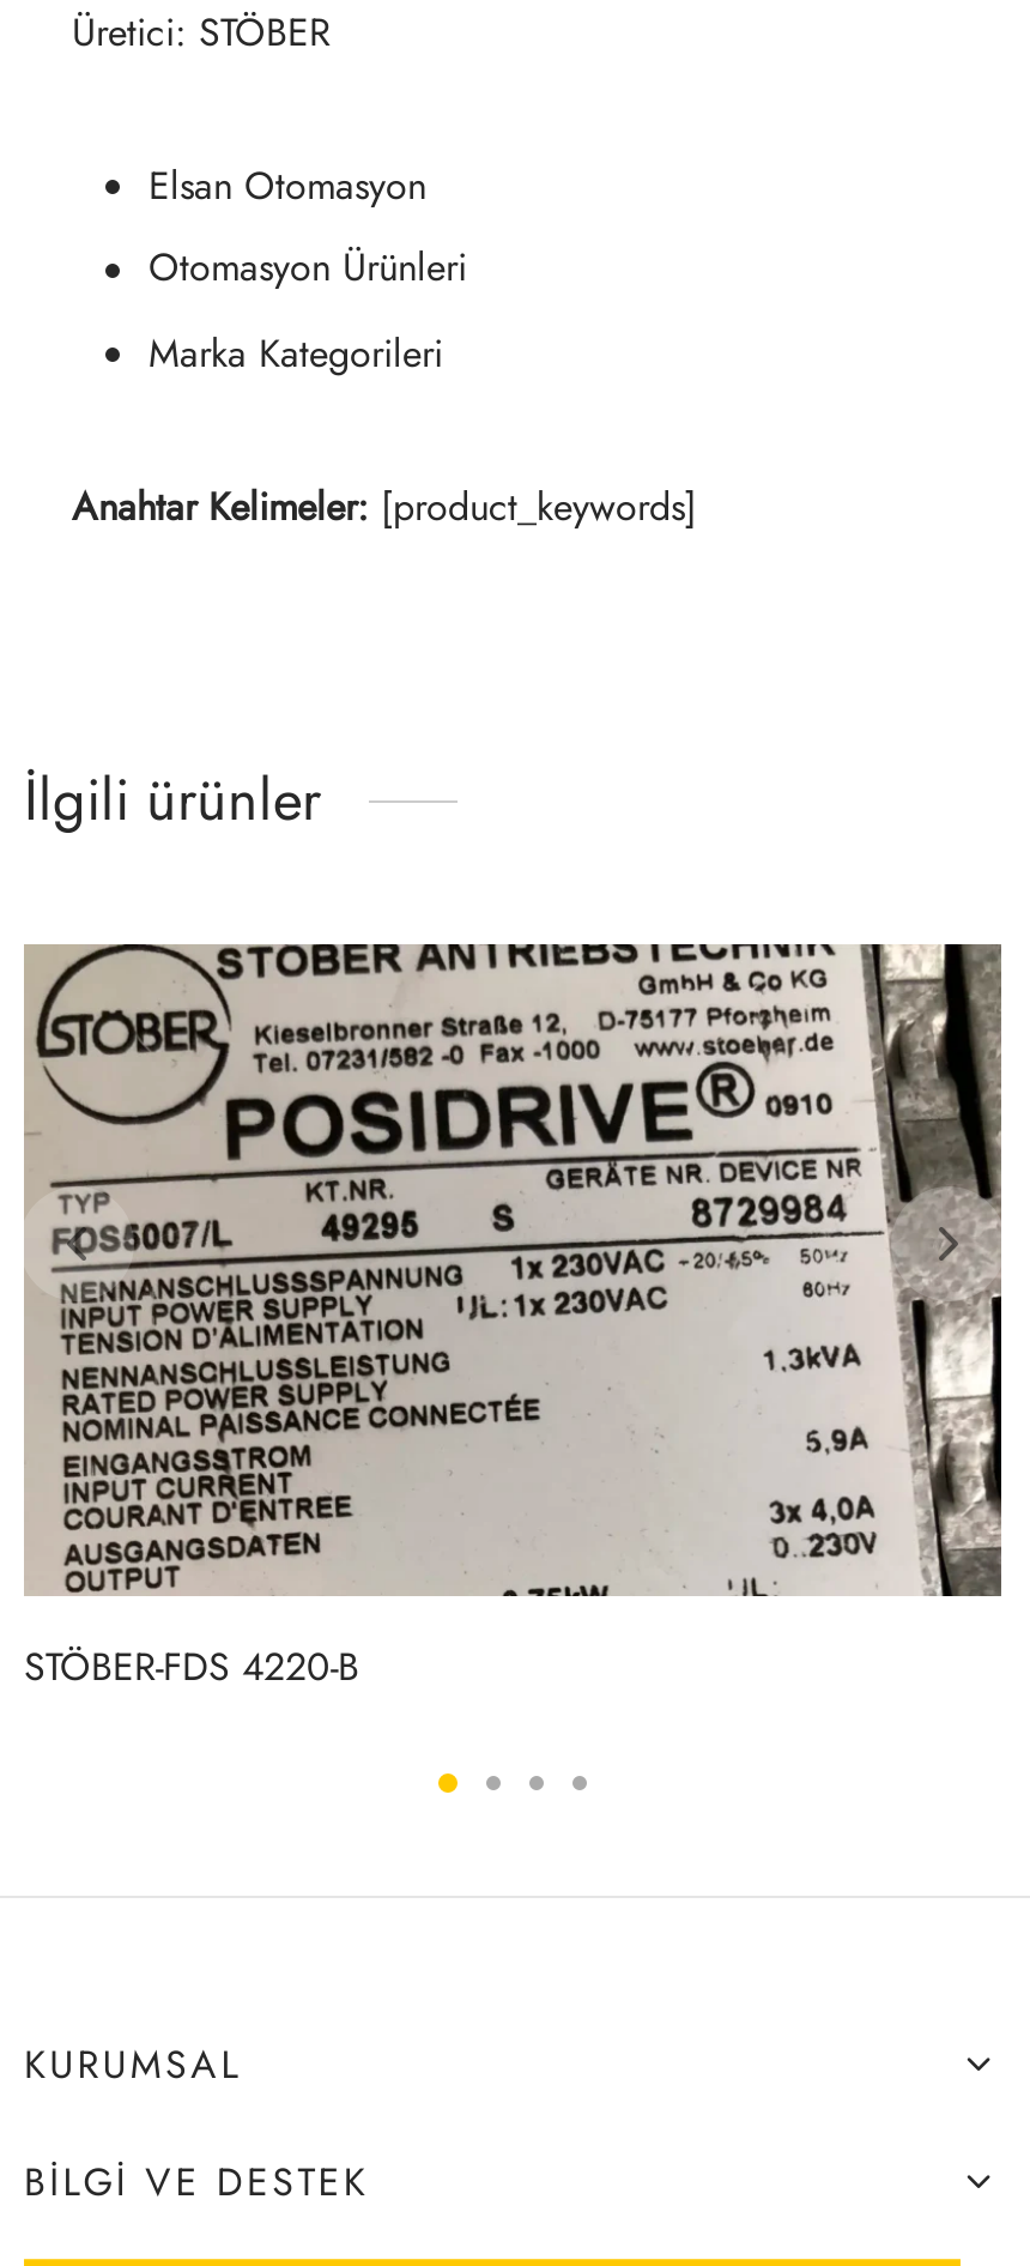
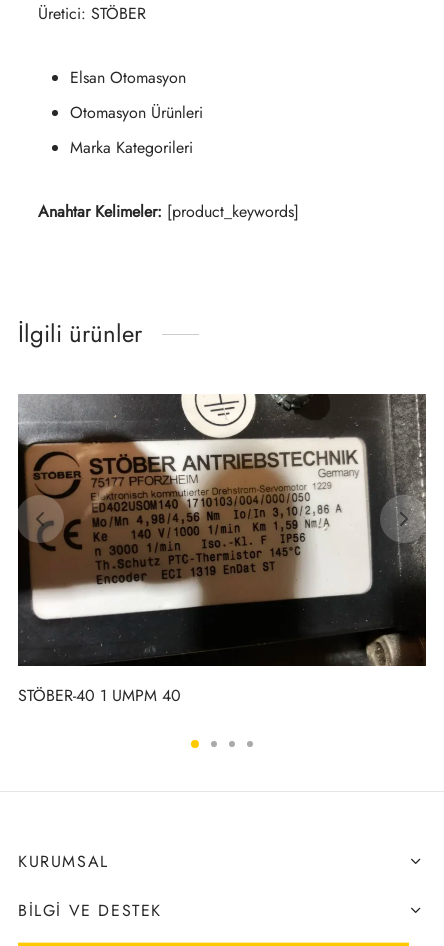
[24,942,1004,1694] [image] | STÖBER-FDS 4220-B -> [17,393,427,707] [image] | STÖBER-40 1 UMPM 40

